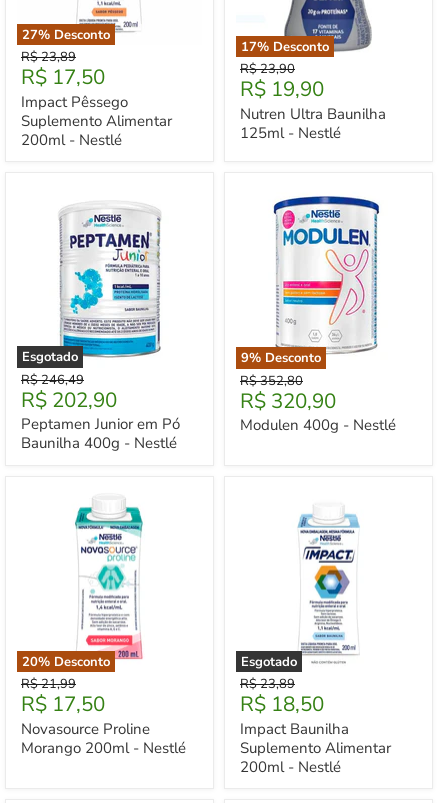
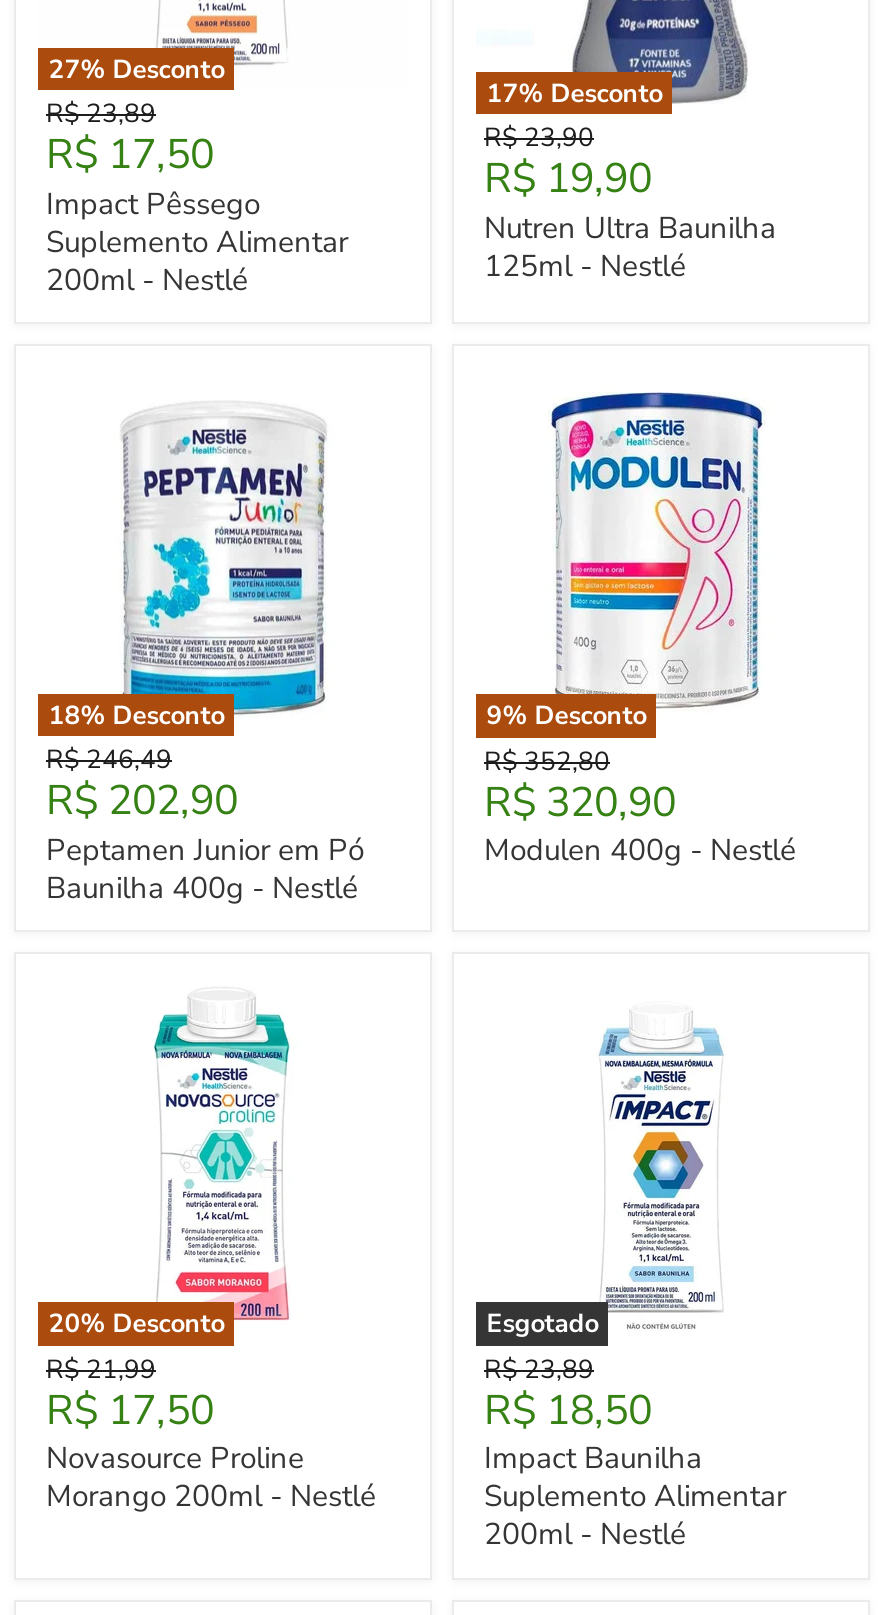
[22,348,78,366] Esgotado -> [48,697,224,733] 18% Desconto

